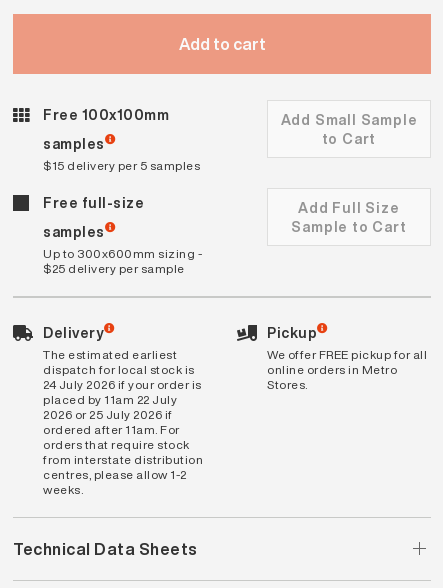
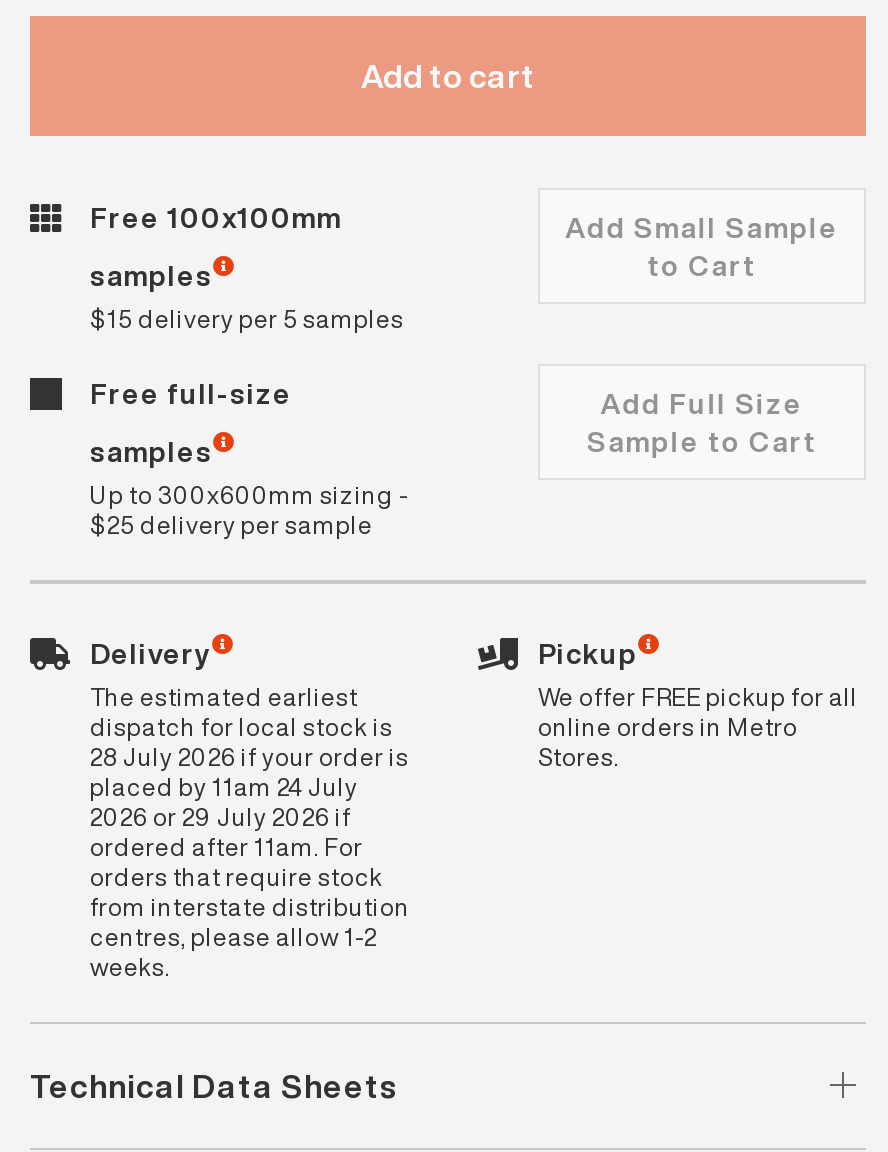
[43,376,201,393] 24 July 2026 if your order is -> [90,739,409,773] 28 July 2026 if your order is
[43,391,177,408] placed by 11am 22 July -> [90,769,358,803] placed by 11am 24 July
[43,406,172,423] 2026 or 25 July 2026 if -> [90,799,351,833] 2026 or 29 July 2026 if

